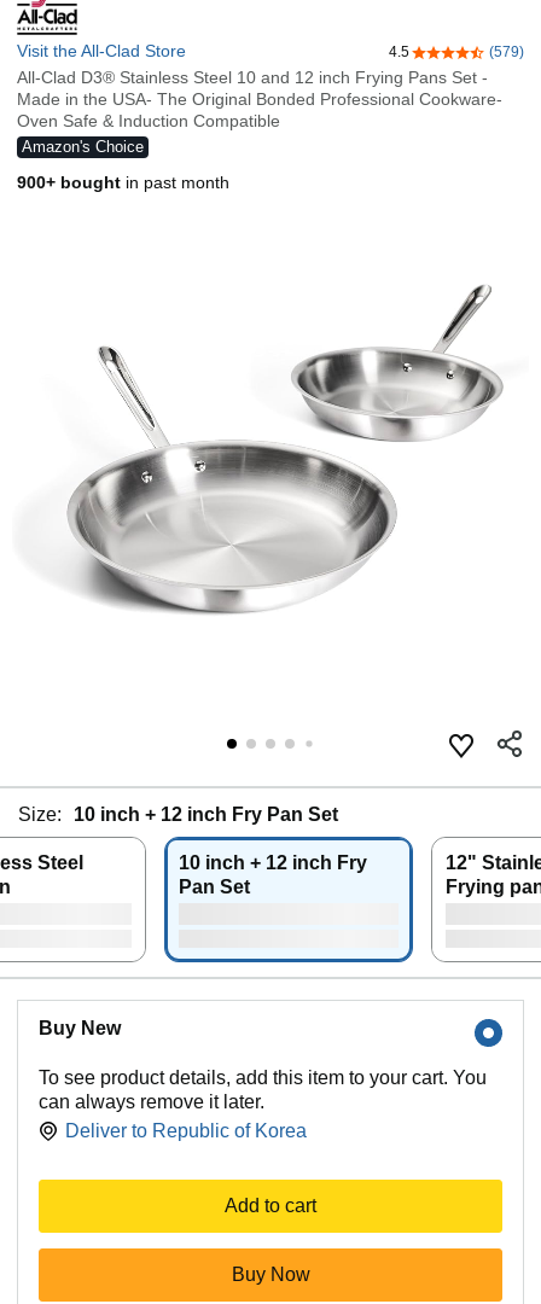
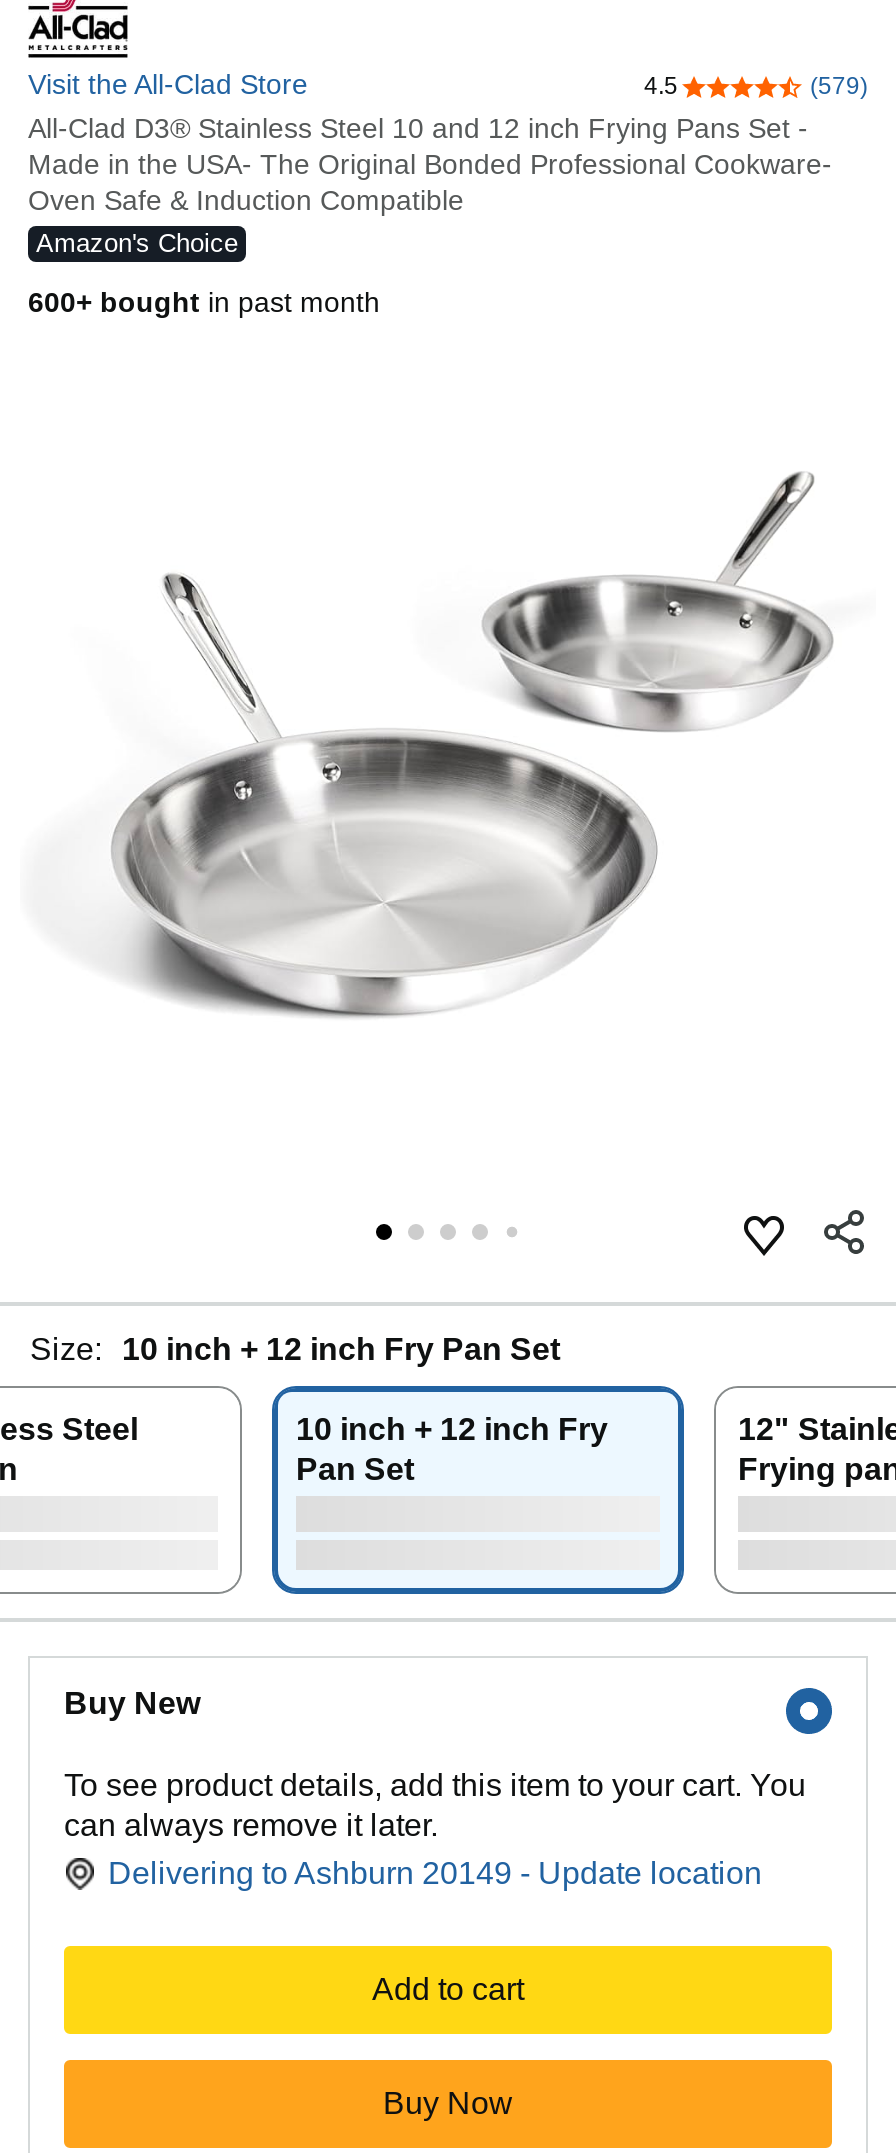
[17,173,229,192] 900+ bought in past month -> [28,286,380,318] 600+ bought in past month
[65,1121,307,1141] Deliver to Republic of Korea -> [108,1856,762,1890] Delivering to Ashburn 20149 - Update location

